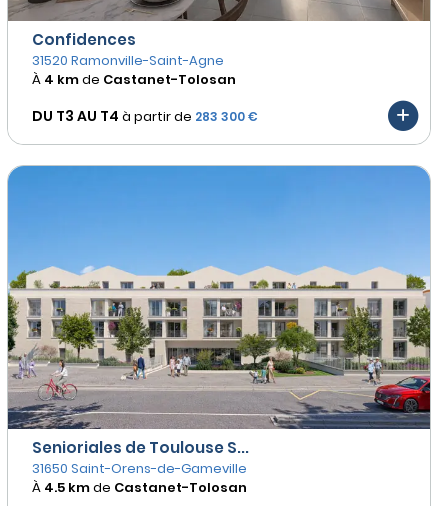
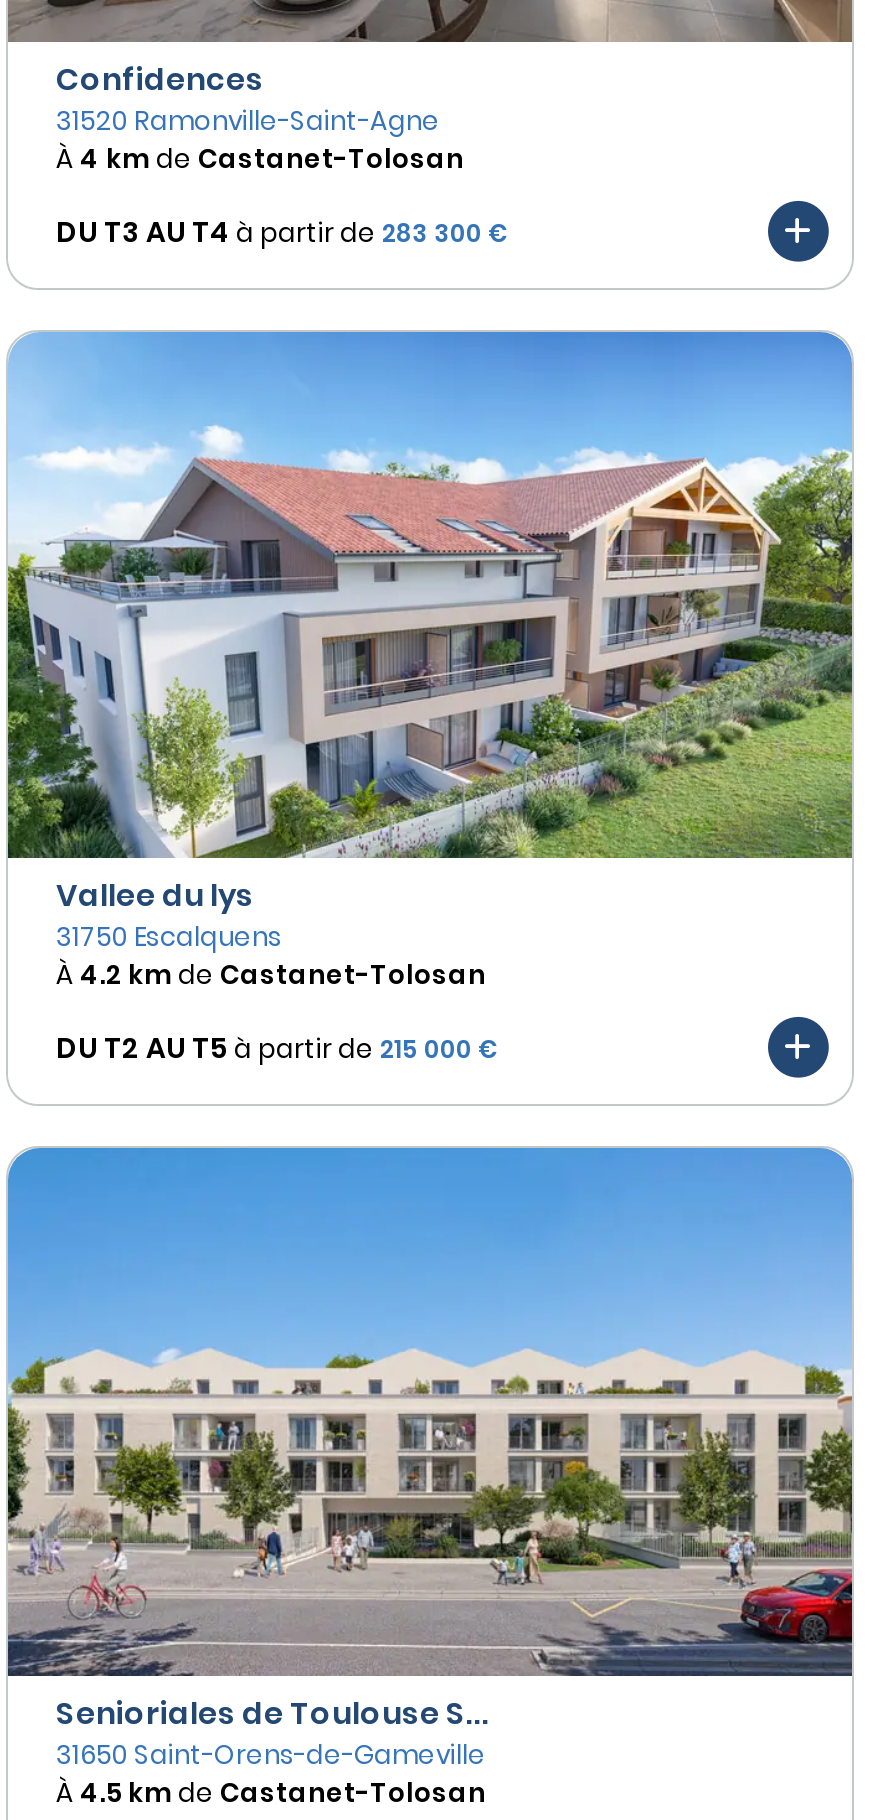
none -> [8,332,852,1068] [image] | Vallee du lys | 31750 Escalquens | À 4.2 km de Castanet-Tolosan | DU T2 AU T5 à partir de 215 000 €

